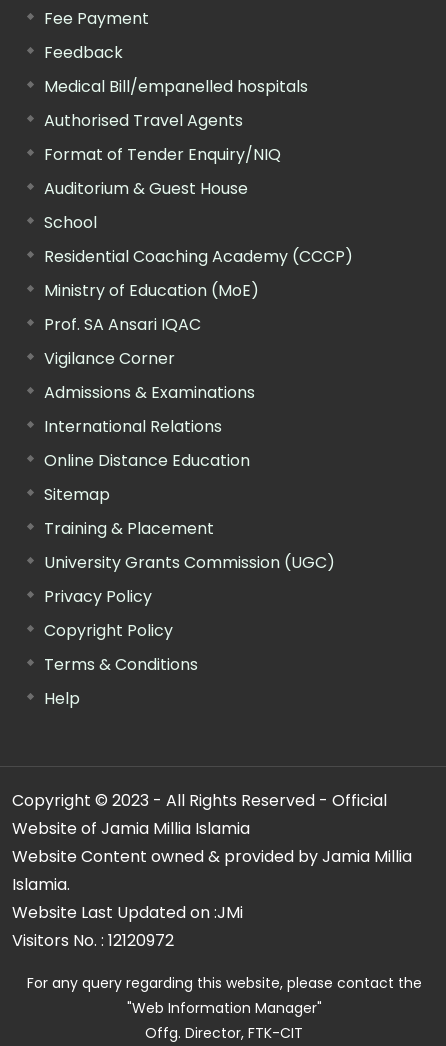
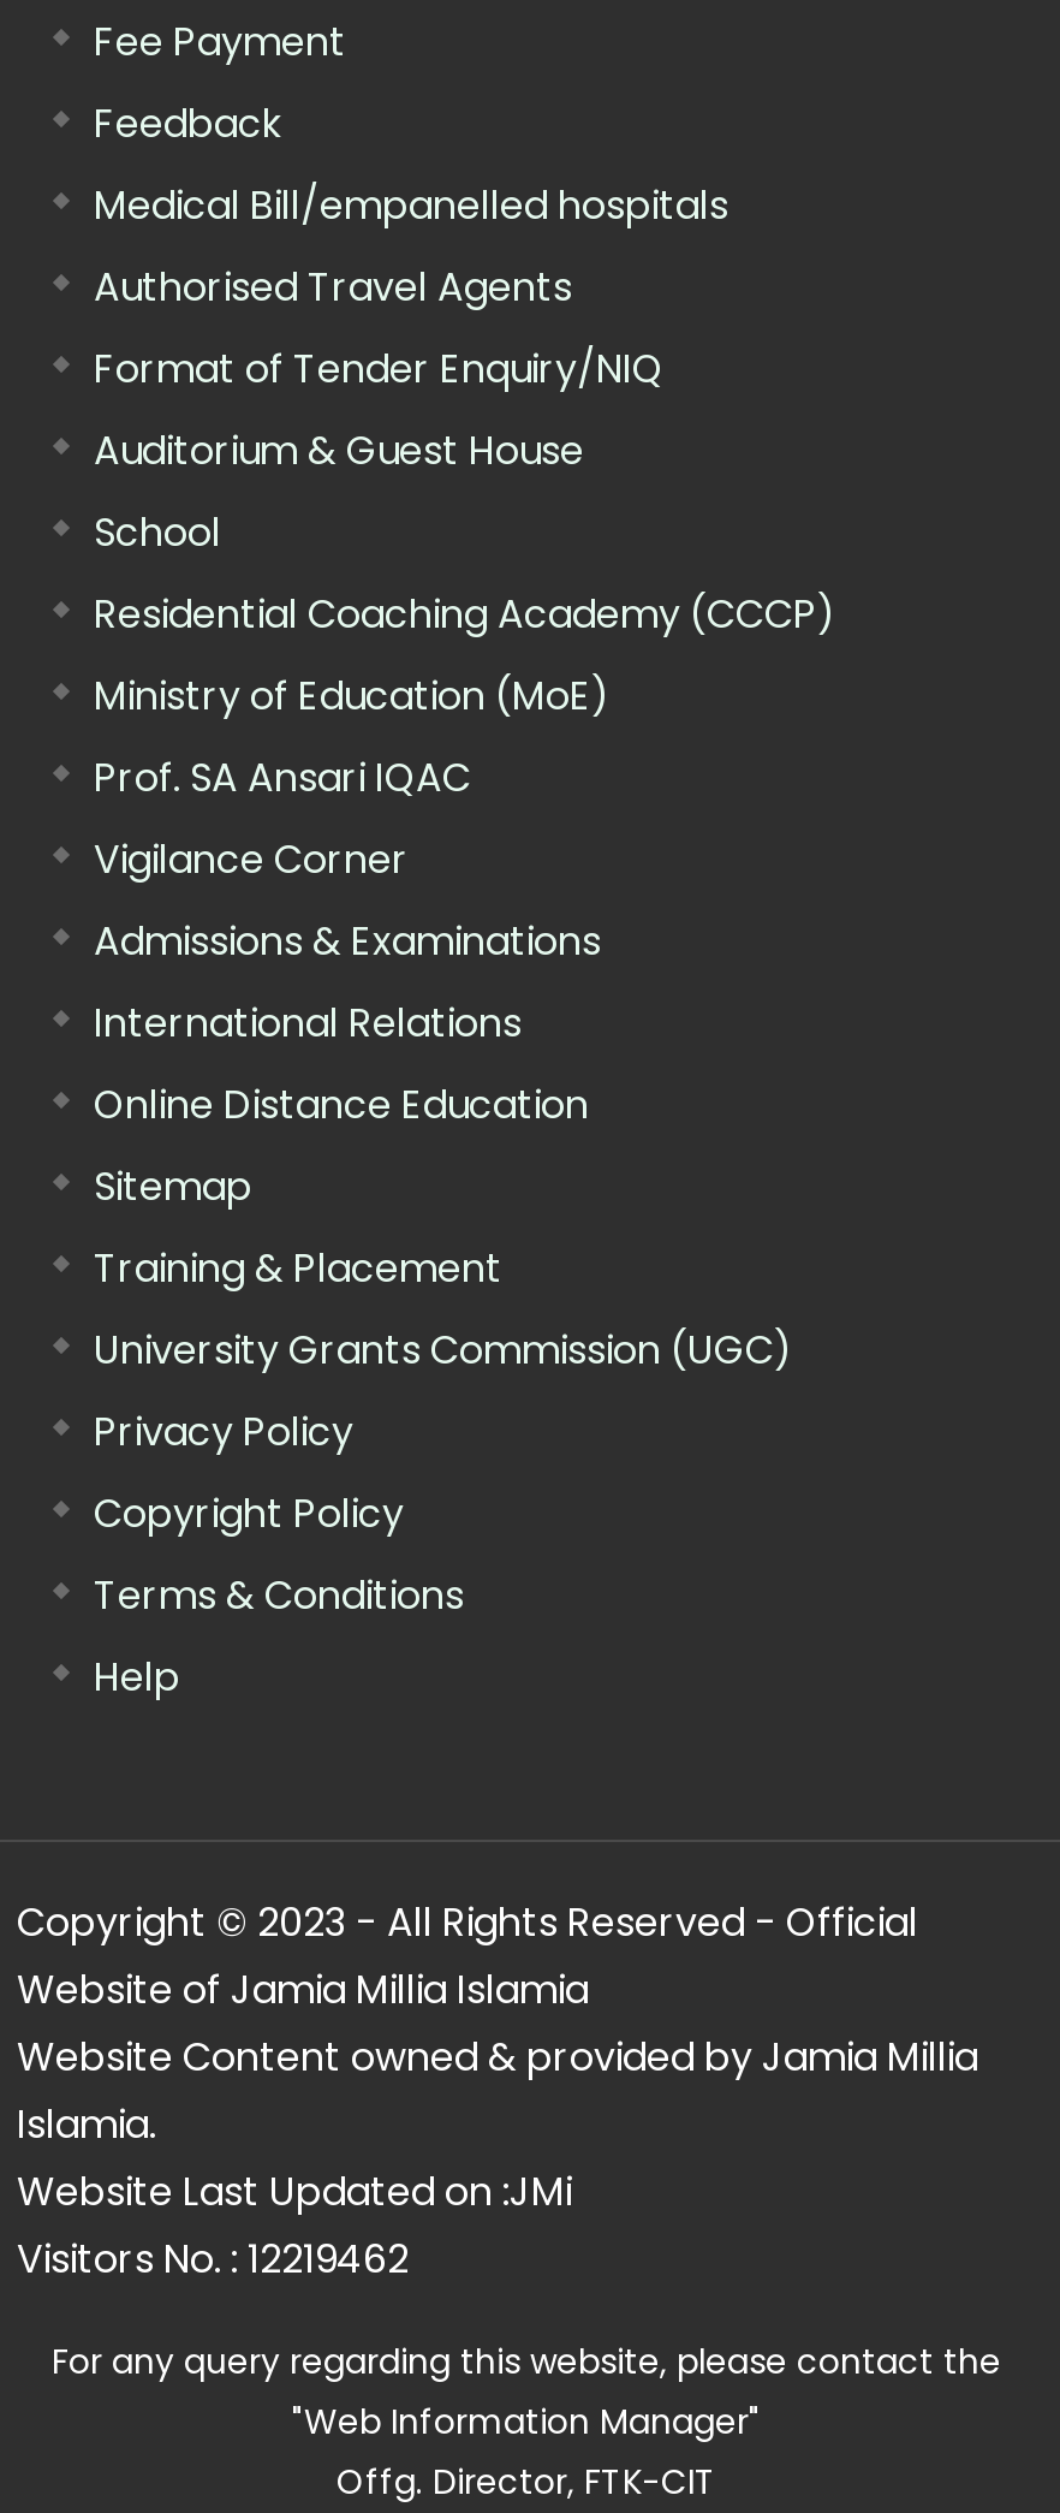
[12,929,174,952] Visitors No. : 12120972 -> [17,2231,409,2286] Visitors No. : 12219462

